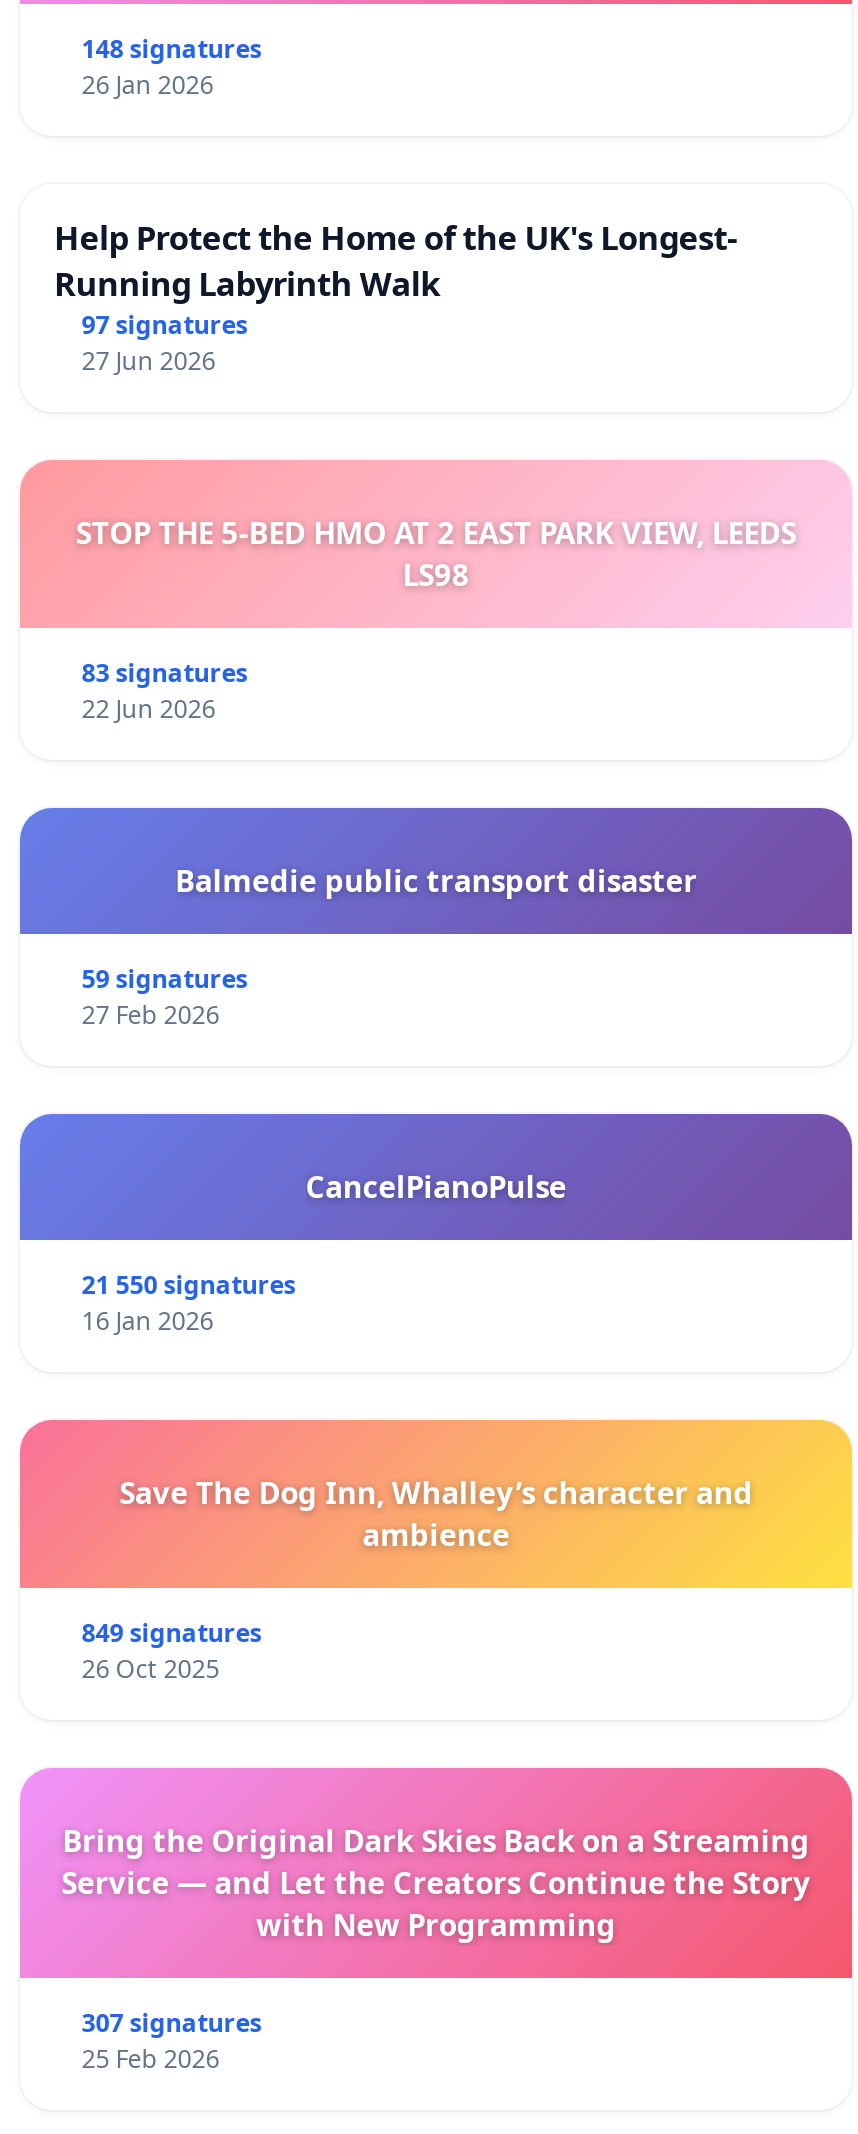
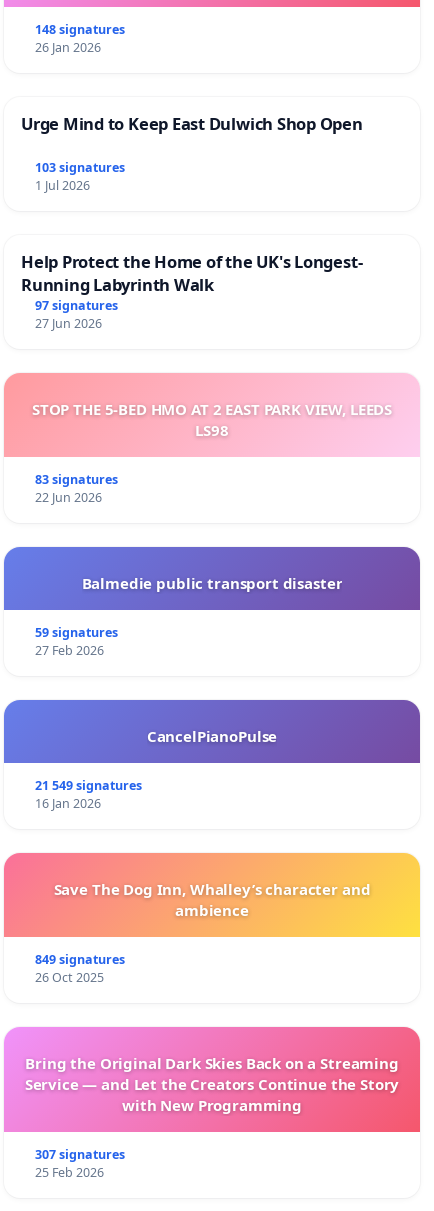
none -> [21,112,363,194] Urge Mind to Keep East Dulwich Shop Open | 103 signatures | 1 Jul 2026
[82,1268,296,1302] 21 550 signatures -> [35,777,142,794] 21 549 signatures

